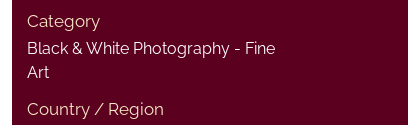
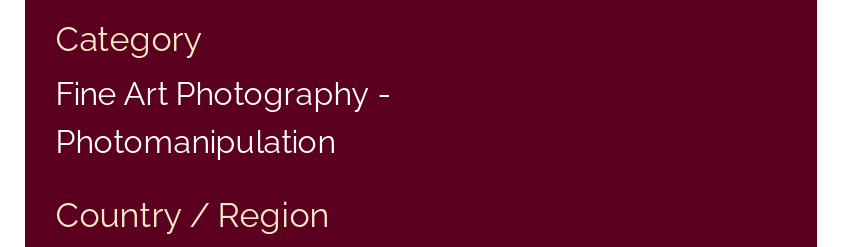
[27,39,275,82] Black & White Photography - Fine | Art -> [55,76,391,162] Fine Art Photography - | Photomanipulation

